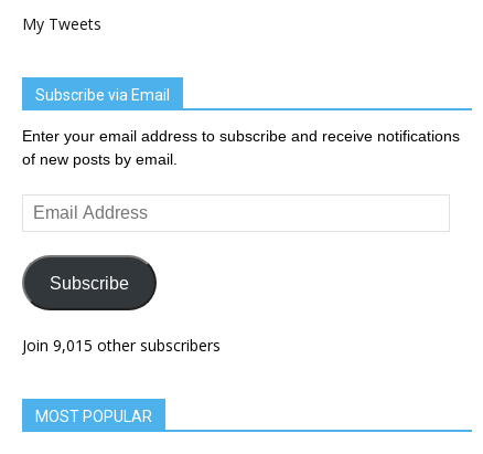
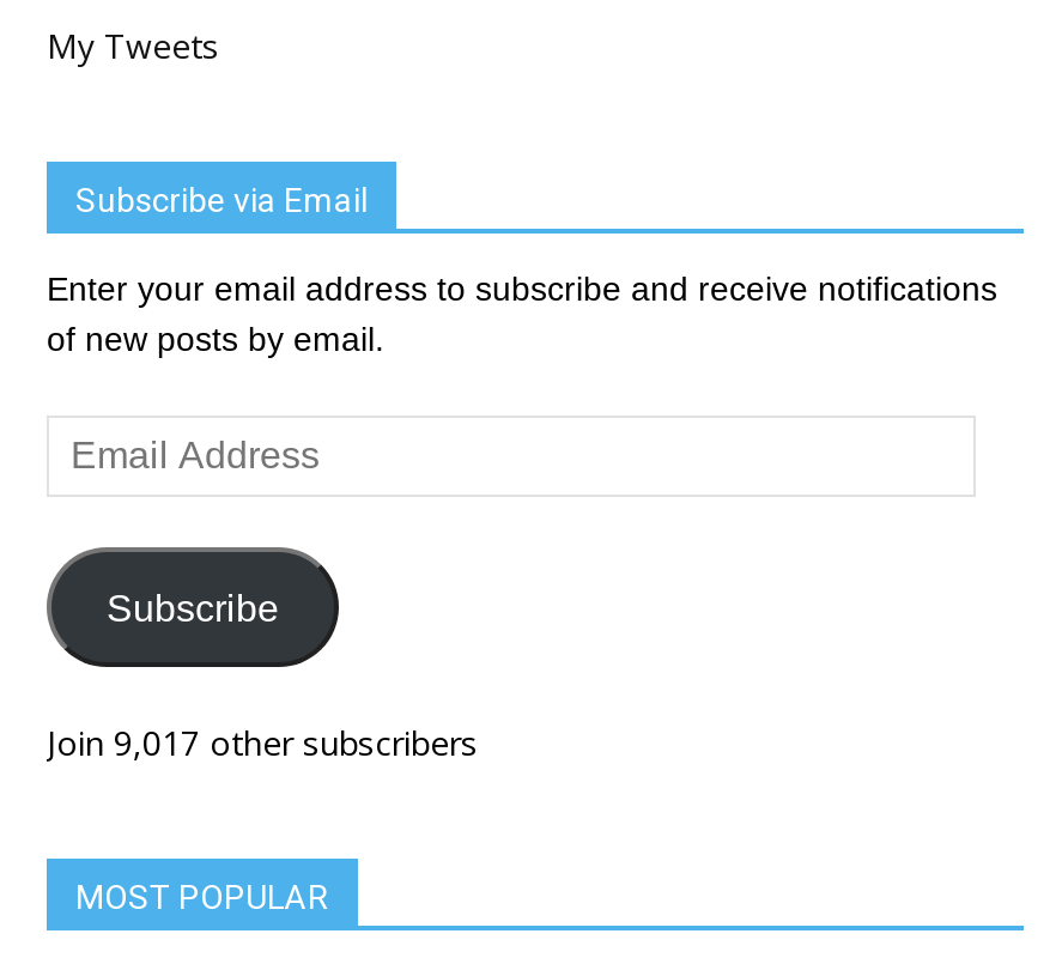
[22,335,221,356] Join 9,015 other subscribers -> [47,720,478,765] Join 9,017 other subscribers

